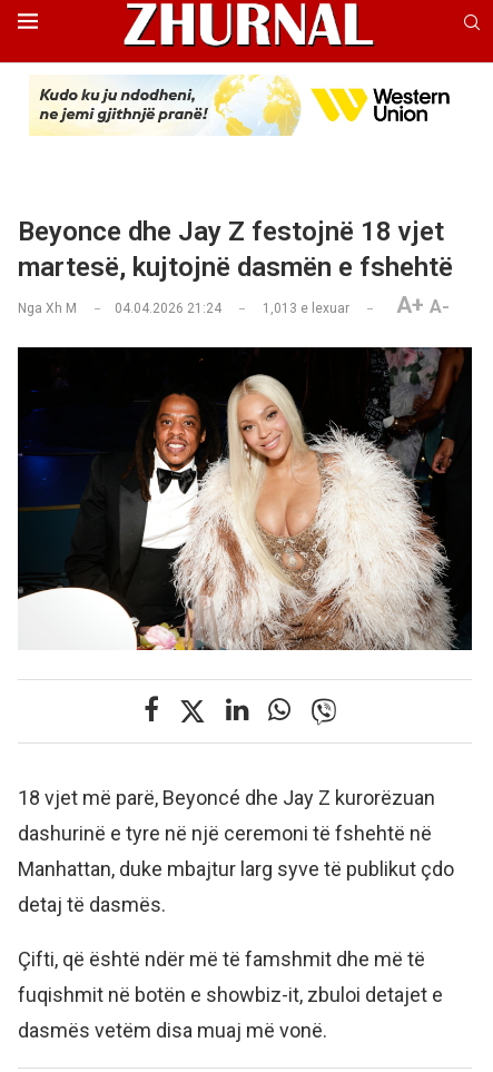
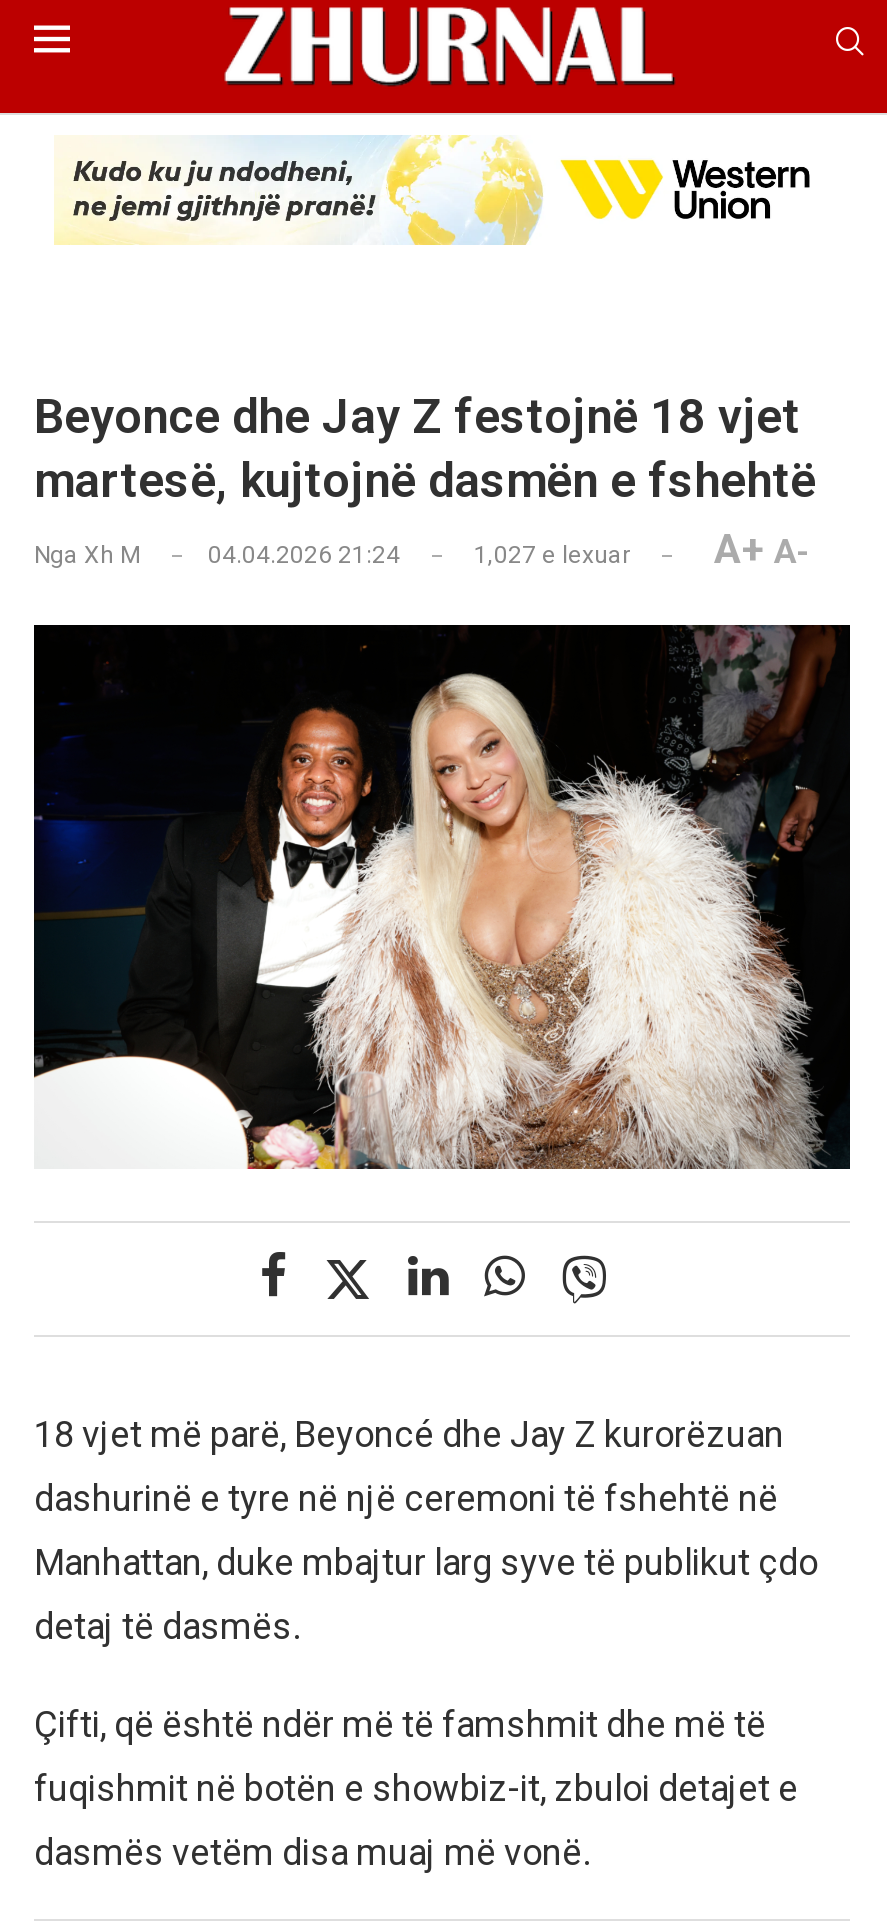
[259,301,349,316] 1,013 e lexuar -> [468,542,630,570] 1,027 e lexuar

